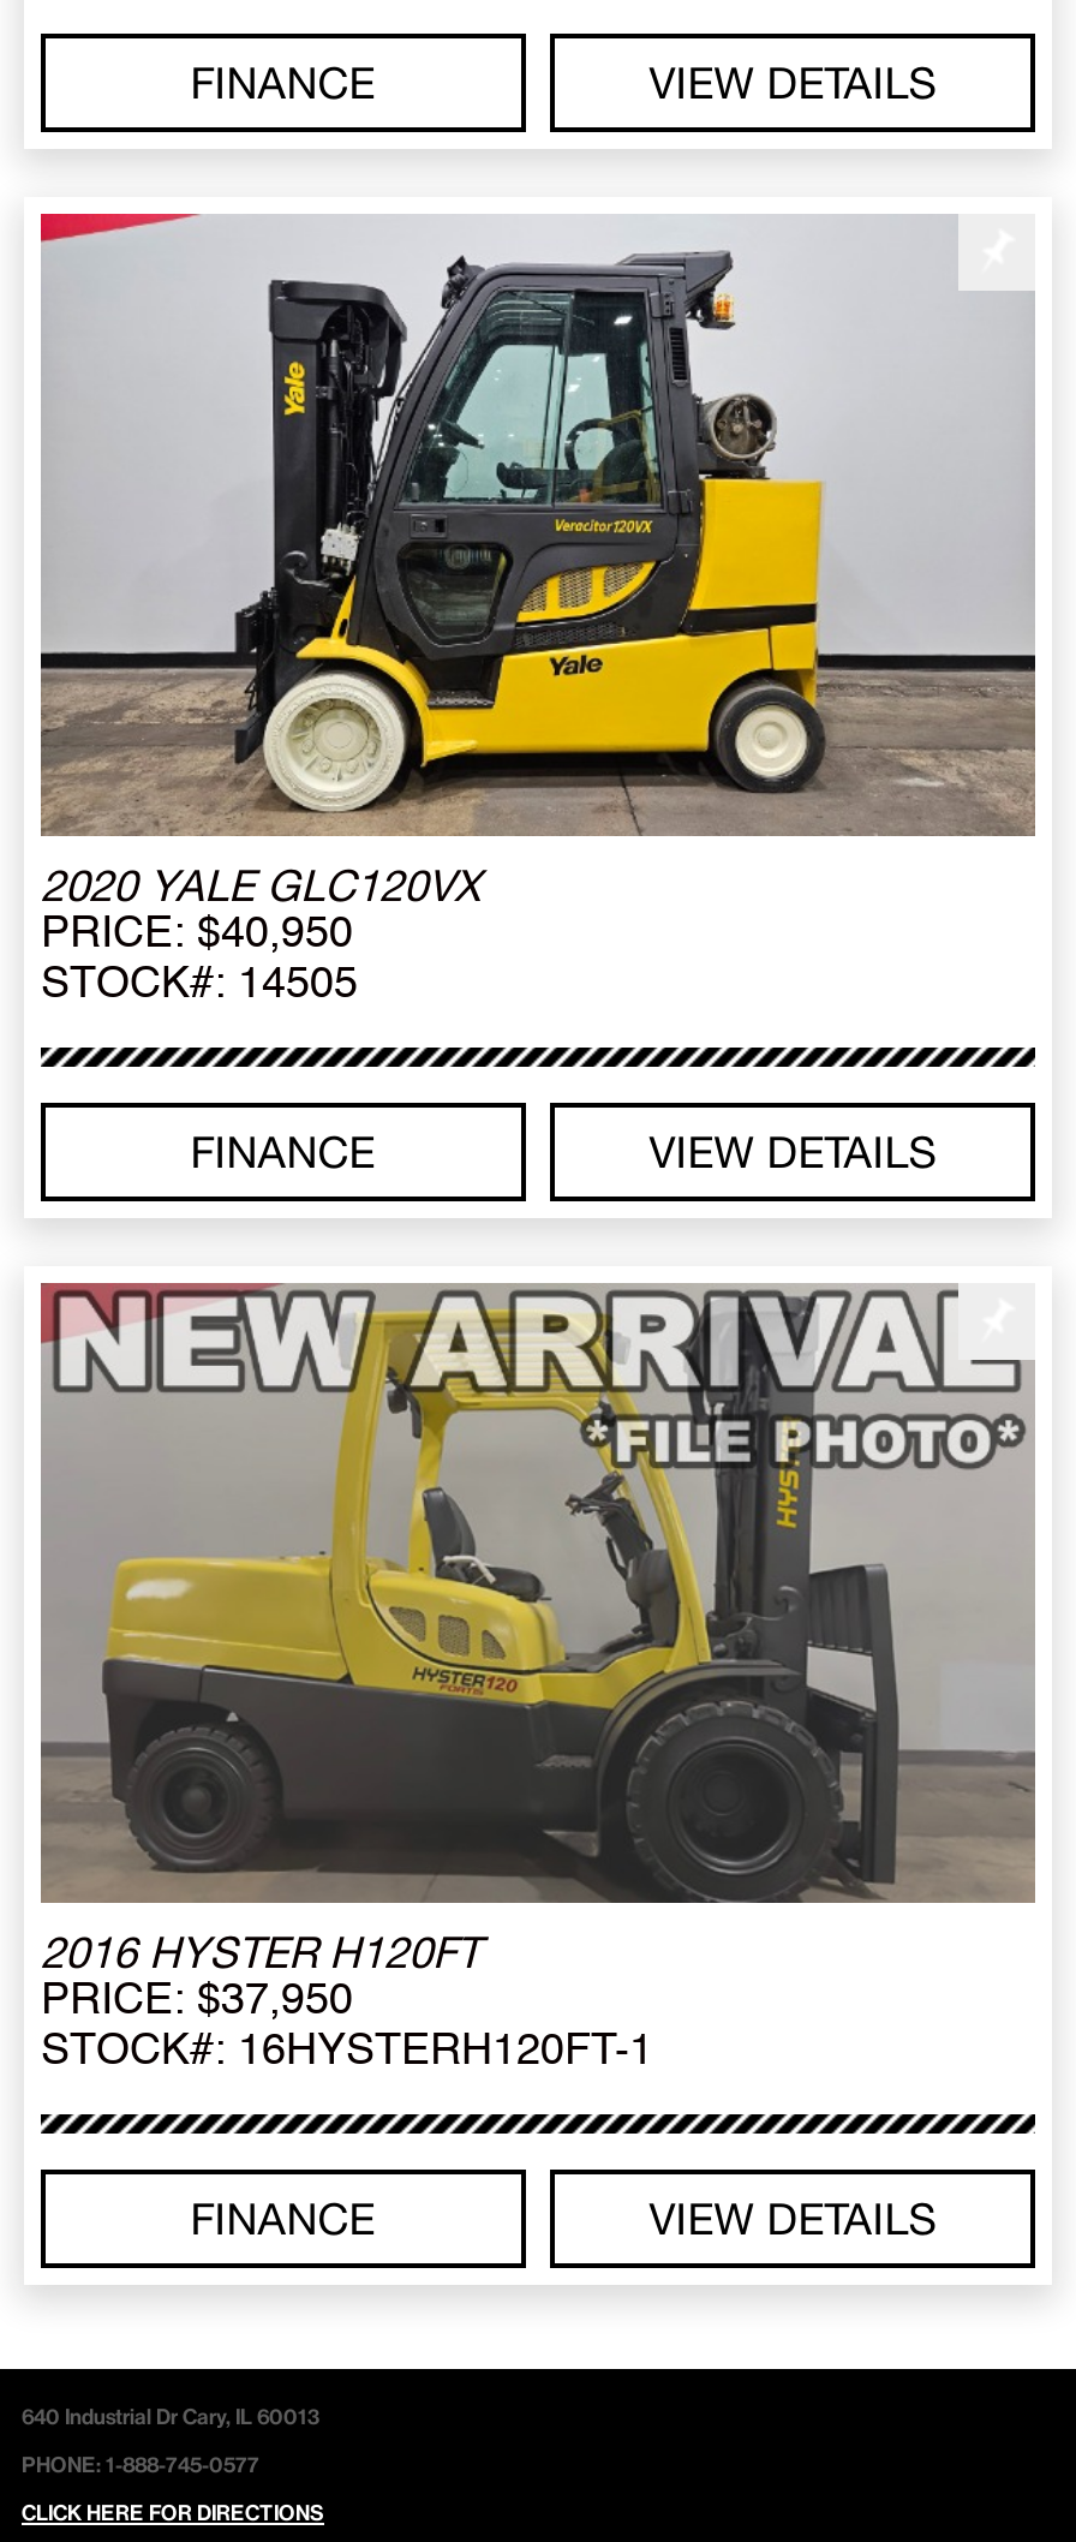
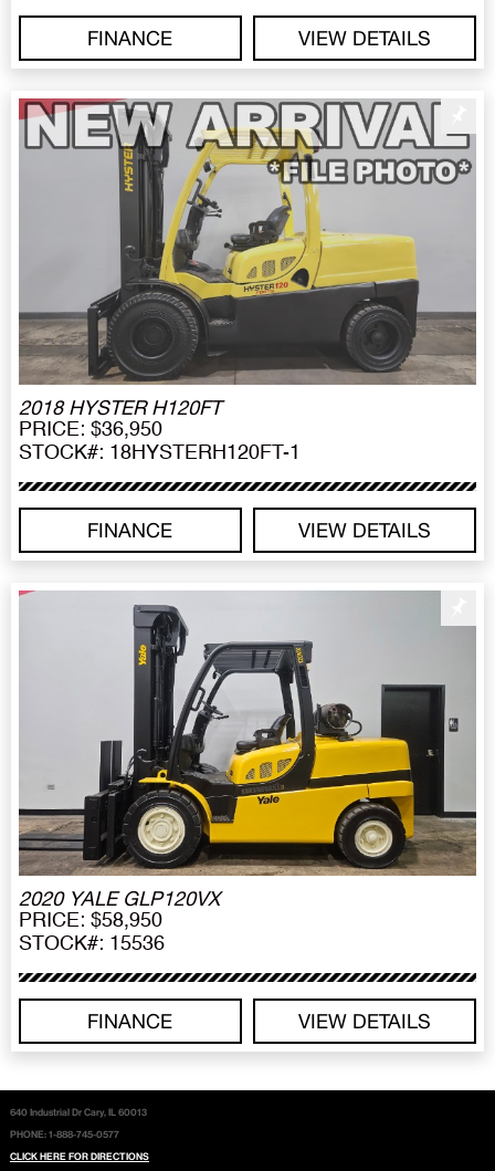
[41,216,1035,1006] [image] | 2020 YALE GLC120VX | PRICE: $40,950 | STOCK#: 14505 -> [19,98,475,463] [image] | 2018 HYSTER H120FT | PRICE: $36,950 | STOCK#: 18HYSTERH120FT-1
[41,1283,1035,2074] [image] | 2016 HYSTER H120FT | PRICE: $37,950 | STOCK#: 16HYSTERH120FT-1 -> [19,590,476,954] [image] | 2020 YALE GLP120VX | PRICE: $58,950 | STOCK#: 15536

